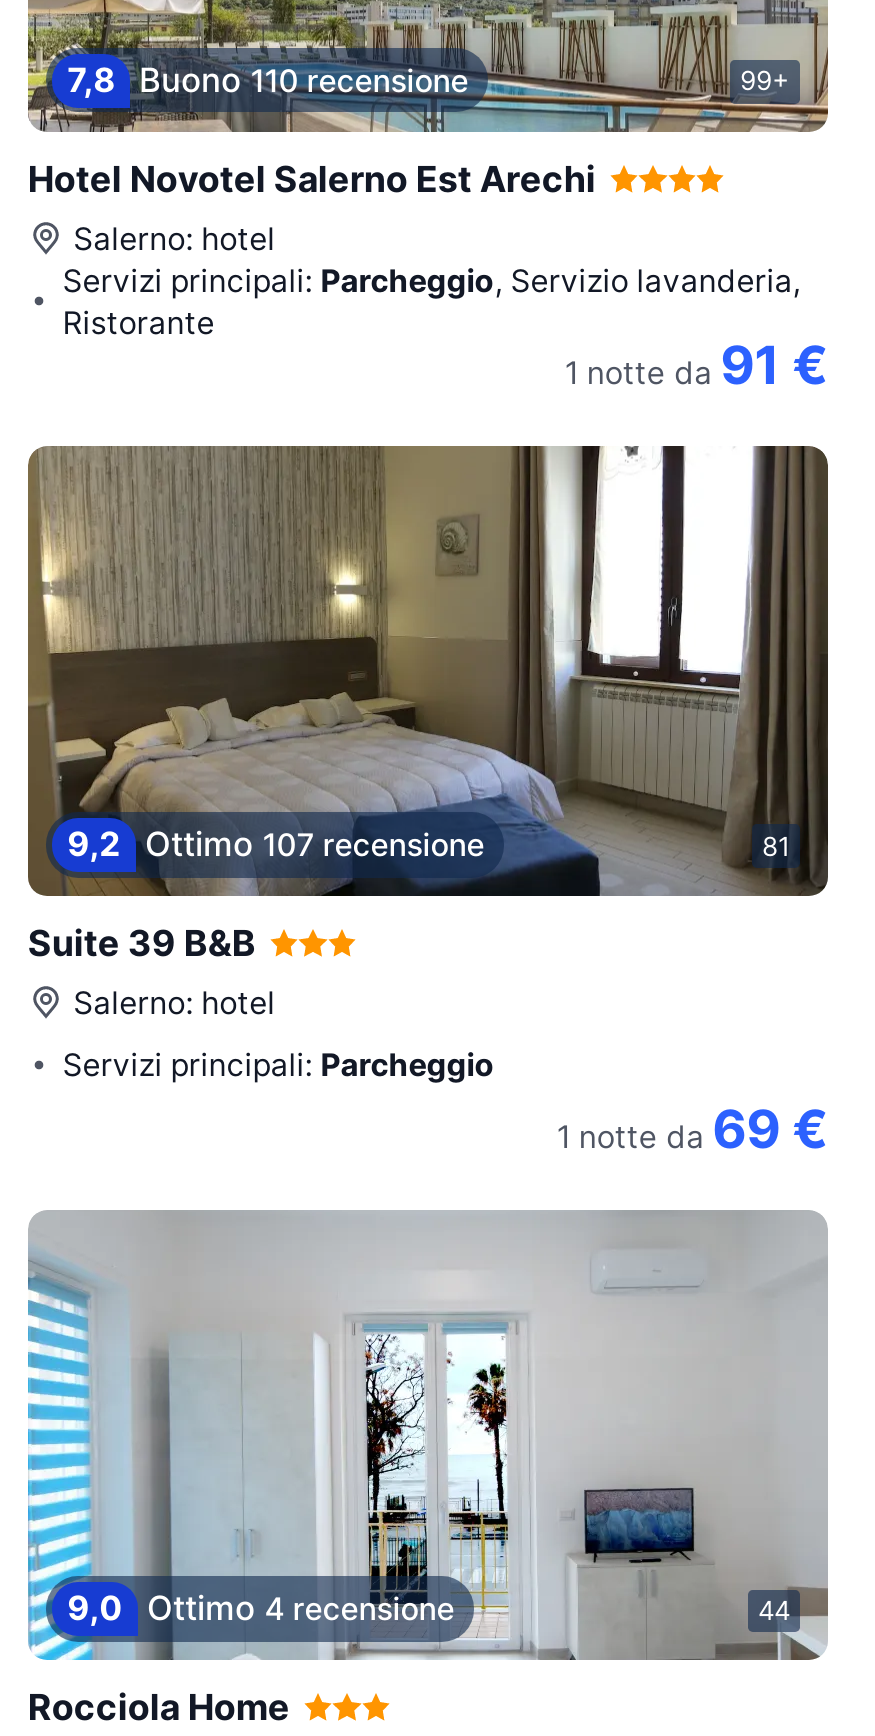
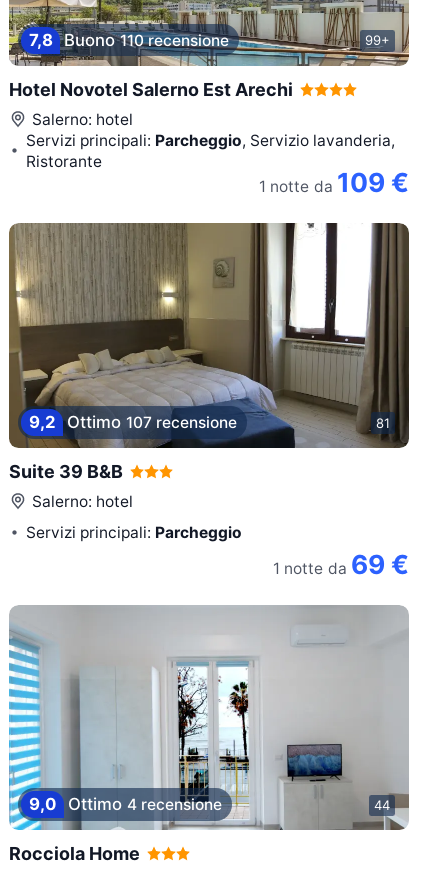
[565,334,828,396] 1 notte da 91 € -> [259,167,409,198] 1 notte da 109 €

